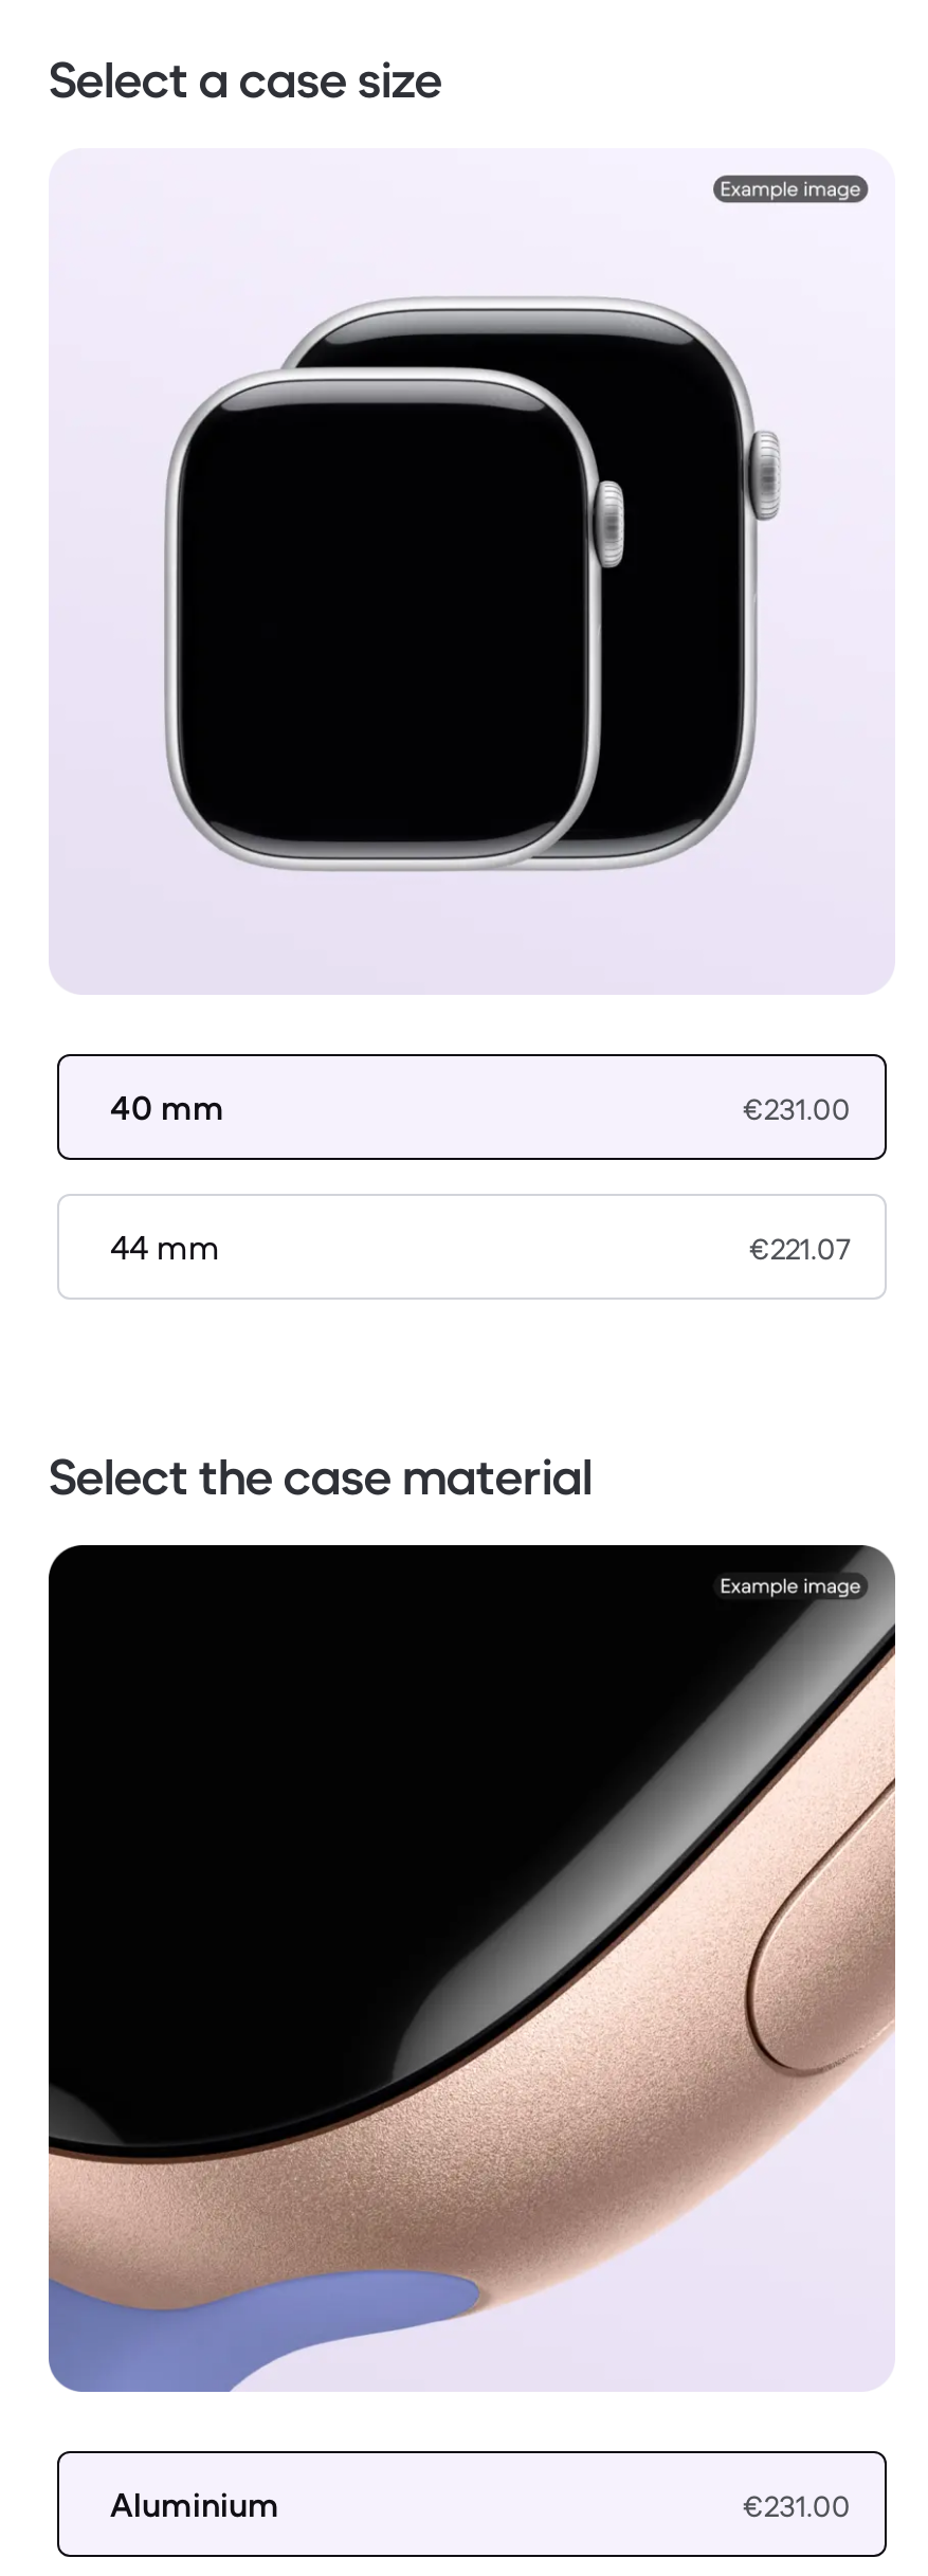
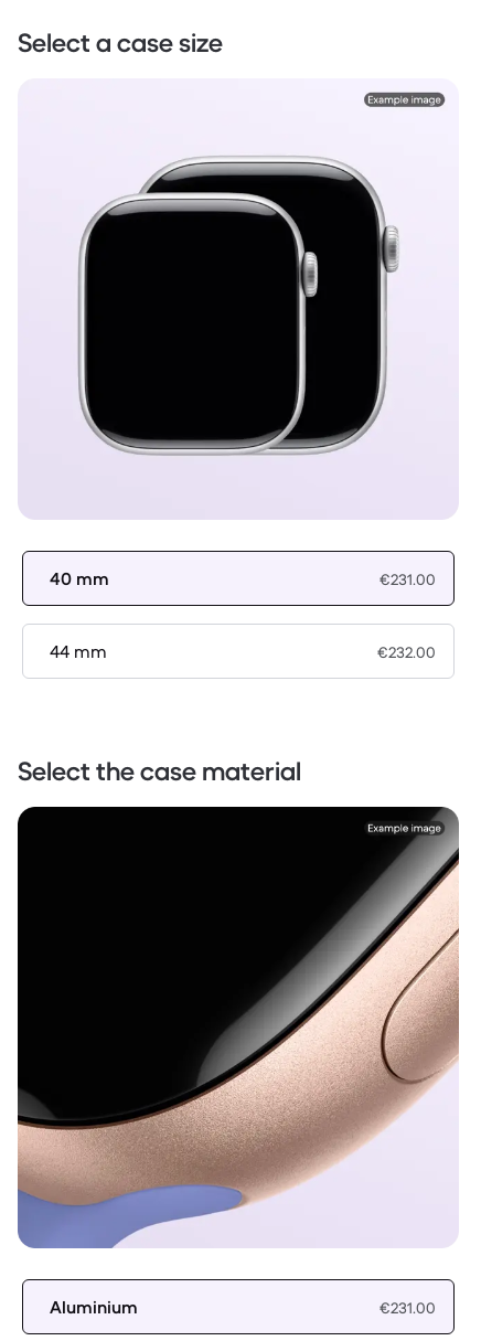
[749,1231,851,1269] €221.07 -> [377,643,436,663] €232.00

